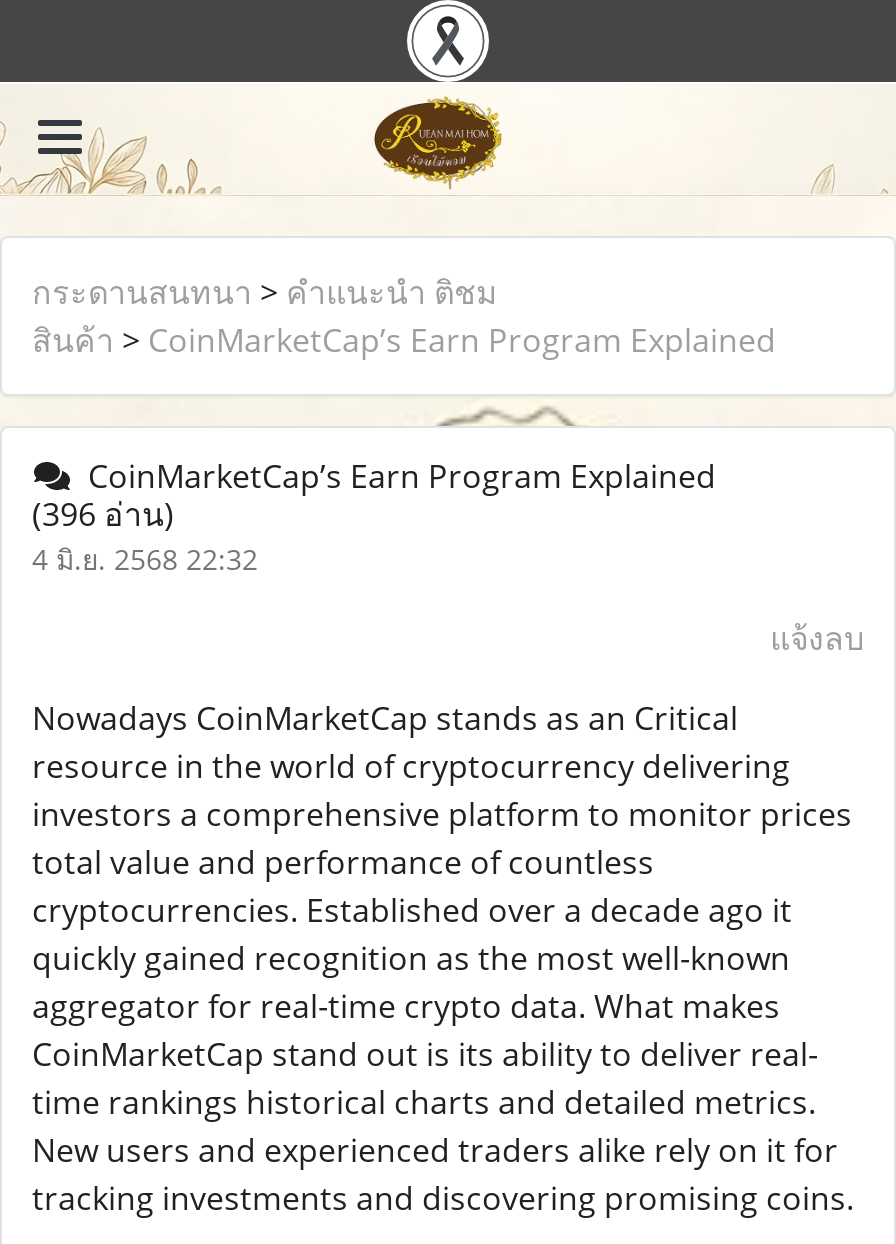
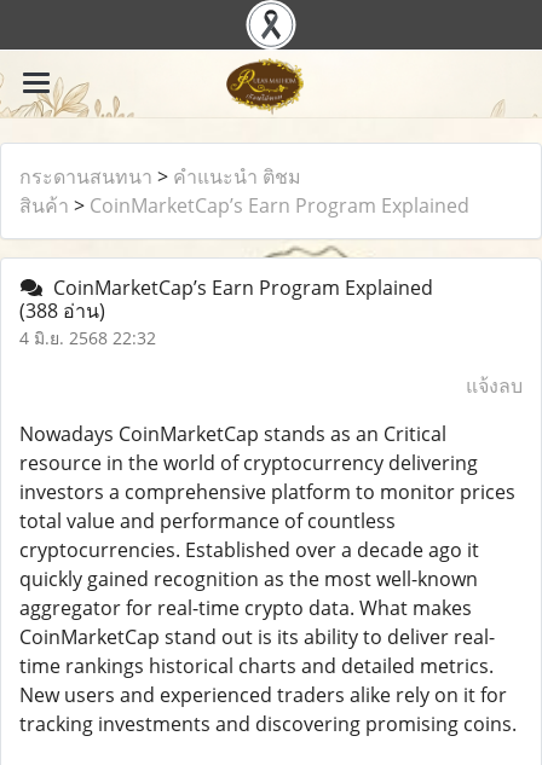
[32,492,174,536] (396 อ่าน) -> [19,297,105,324] (388 อ่าน)

